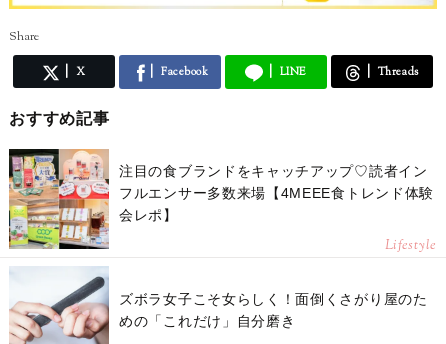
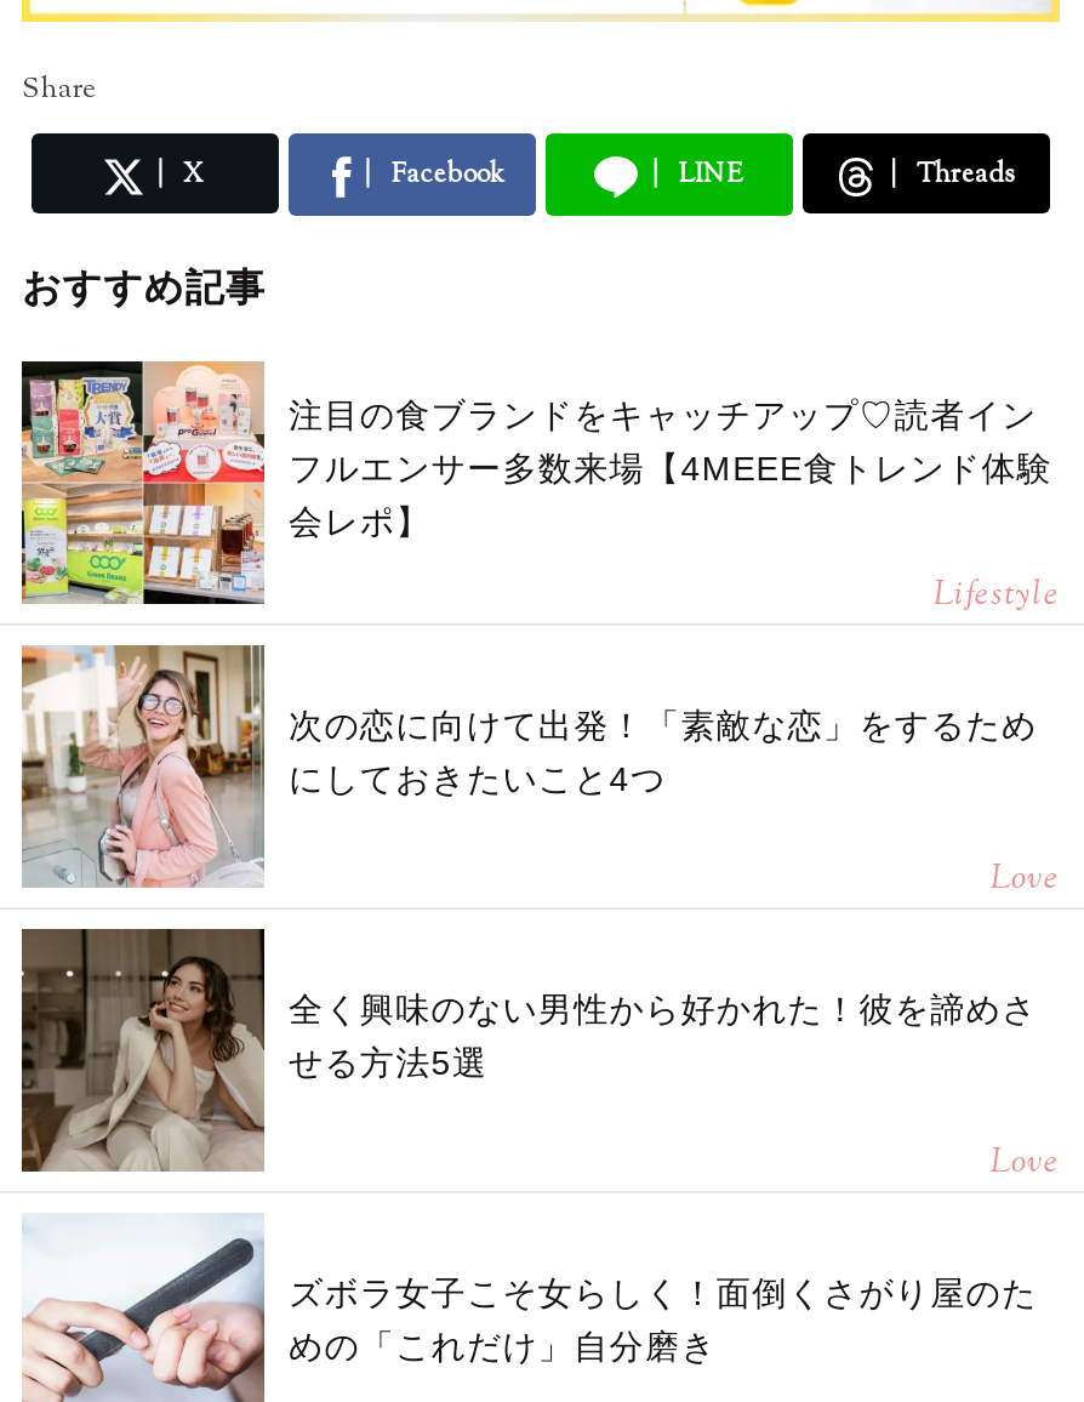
none -> [19,643,1060,1188] [image] | 次の恋に向けて出発！「素敵な恋」をするため | にしておきたいこと4つ | Love | 全く興味のない男性から好かれた！彼を諦めさ | せる方法5選 | Love
none -> [19,927,264,1172] [image]

